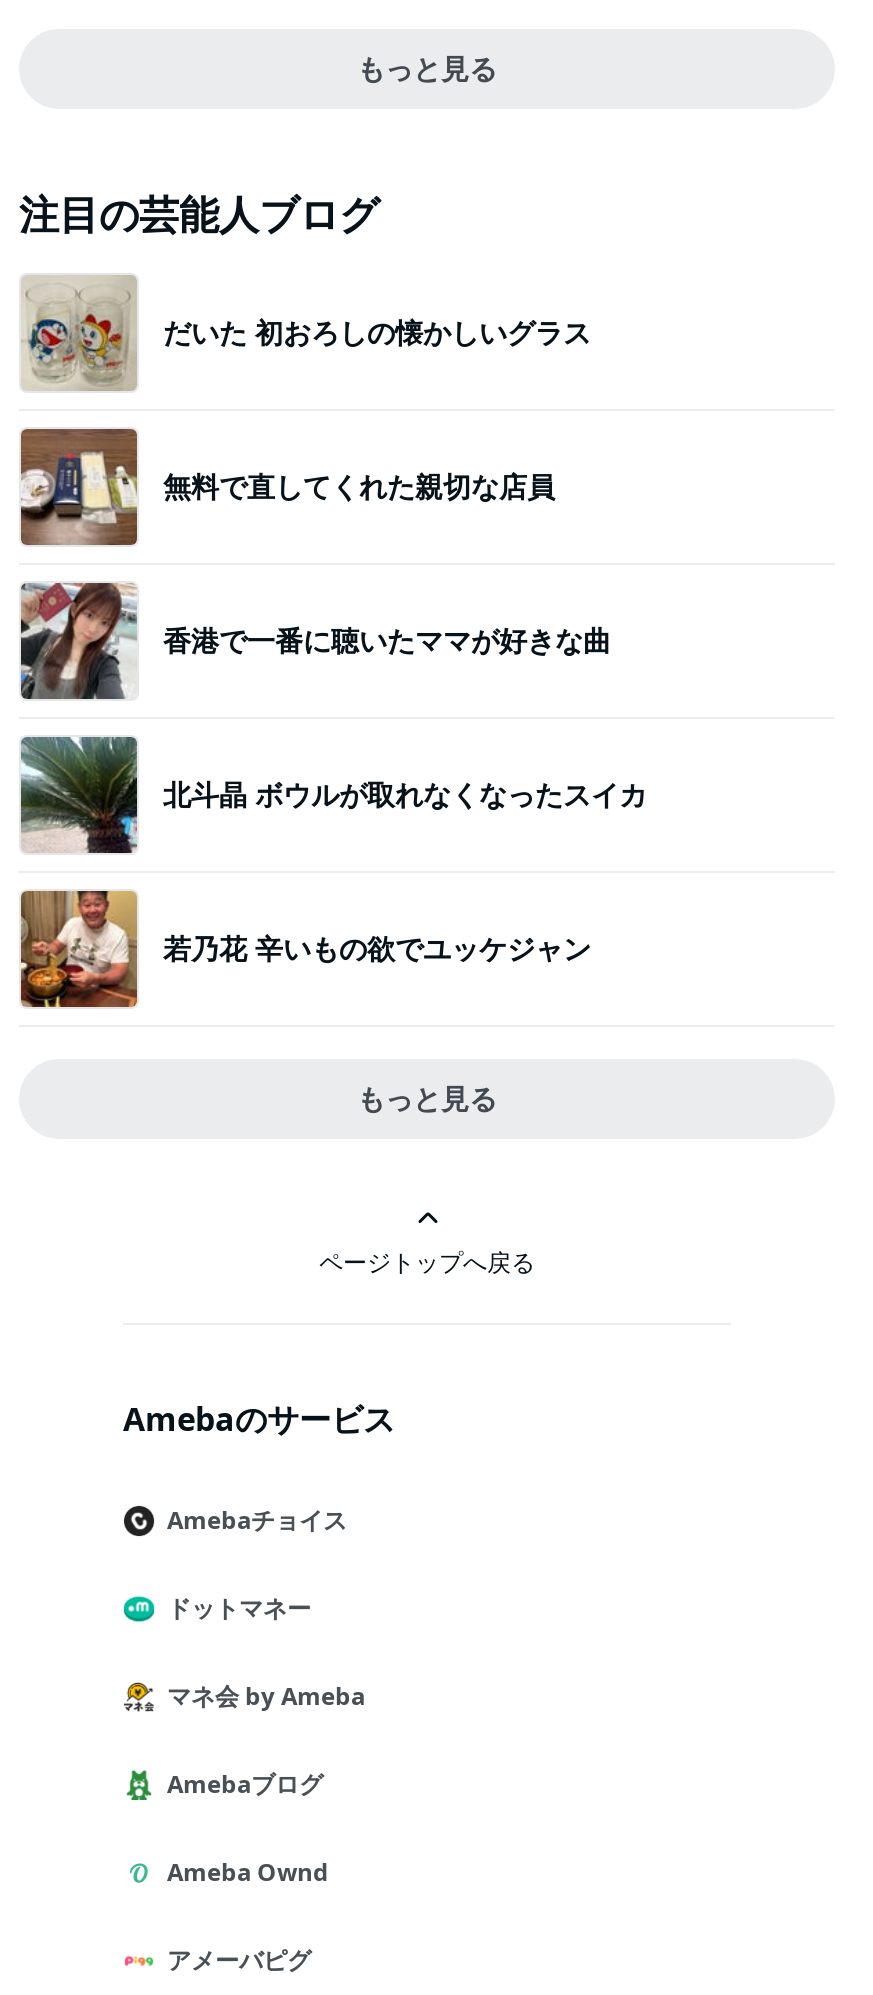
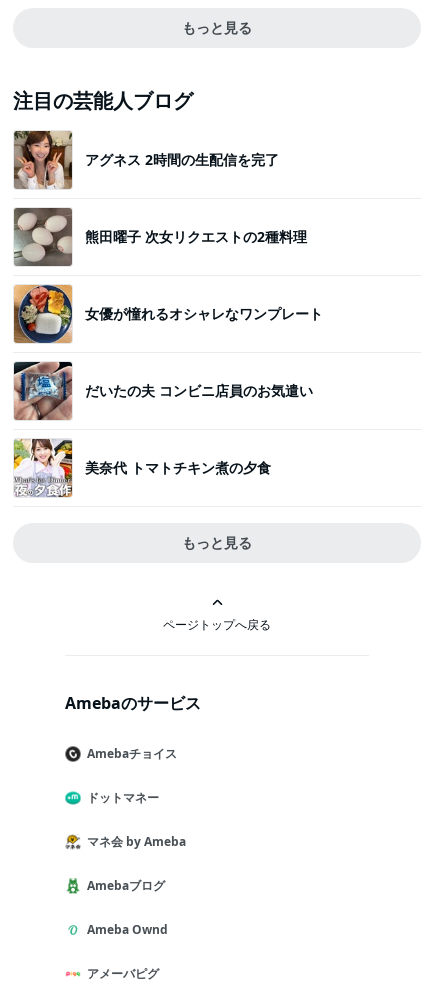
[21,275,591,391] [image] | だいた 初おろしの懐かしいグラス -> [13,130,279,189] [image] | アグネス 2時間の生配信を完了
[19,429,555,547] [image] | 無料で直してくれた親切な店員 -> [13,208,307,266] [image] | 熊田曜子 次女リクエストの2種料理
[19,581,611,701] [image] | 香港で一番に聴いたママが好きな曲 -> [13,284,323,344] [image] | 女優が憧れるオシャレなワンプレート
[19,735,647,855] [image] | 北斗晶 ボウルが取れなくなったスイカ -> [13,361,313,421] [image] | だいたの夫 コンビニ店員のお気遣い
[19,889,591,1009] [image] | 若乃花 辛いもの欲でユッケジャン -> [13,438,271,498] [image] | 美奈代 トマトチキン煮の夕食

